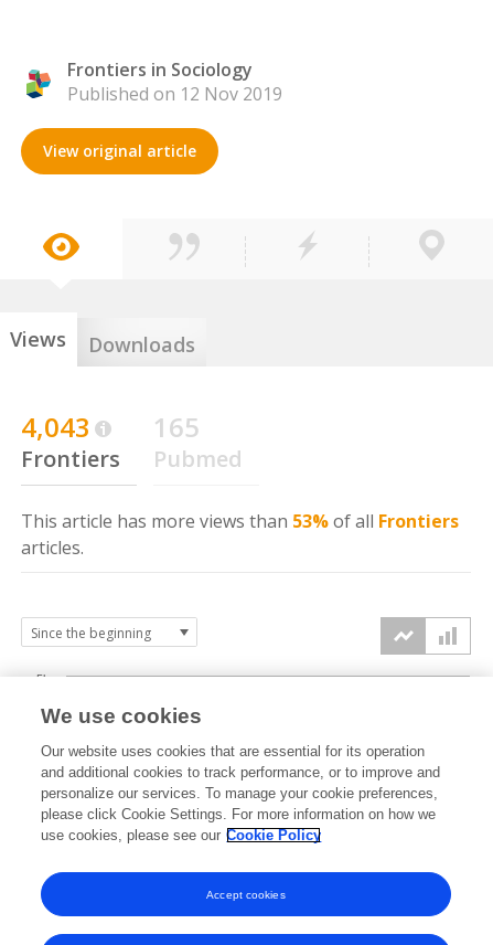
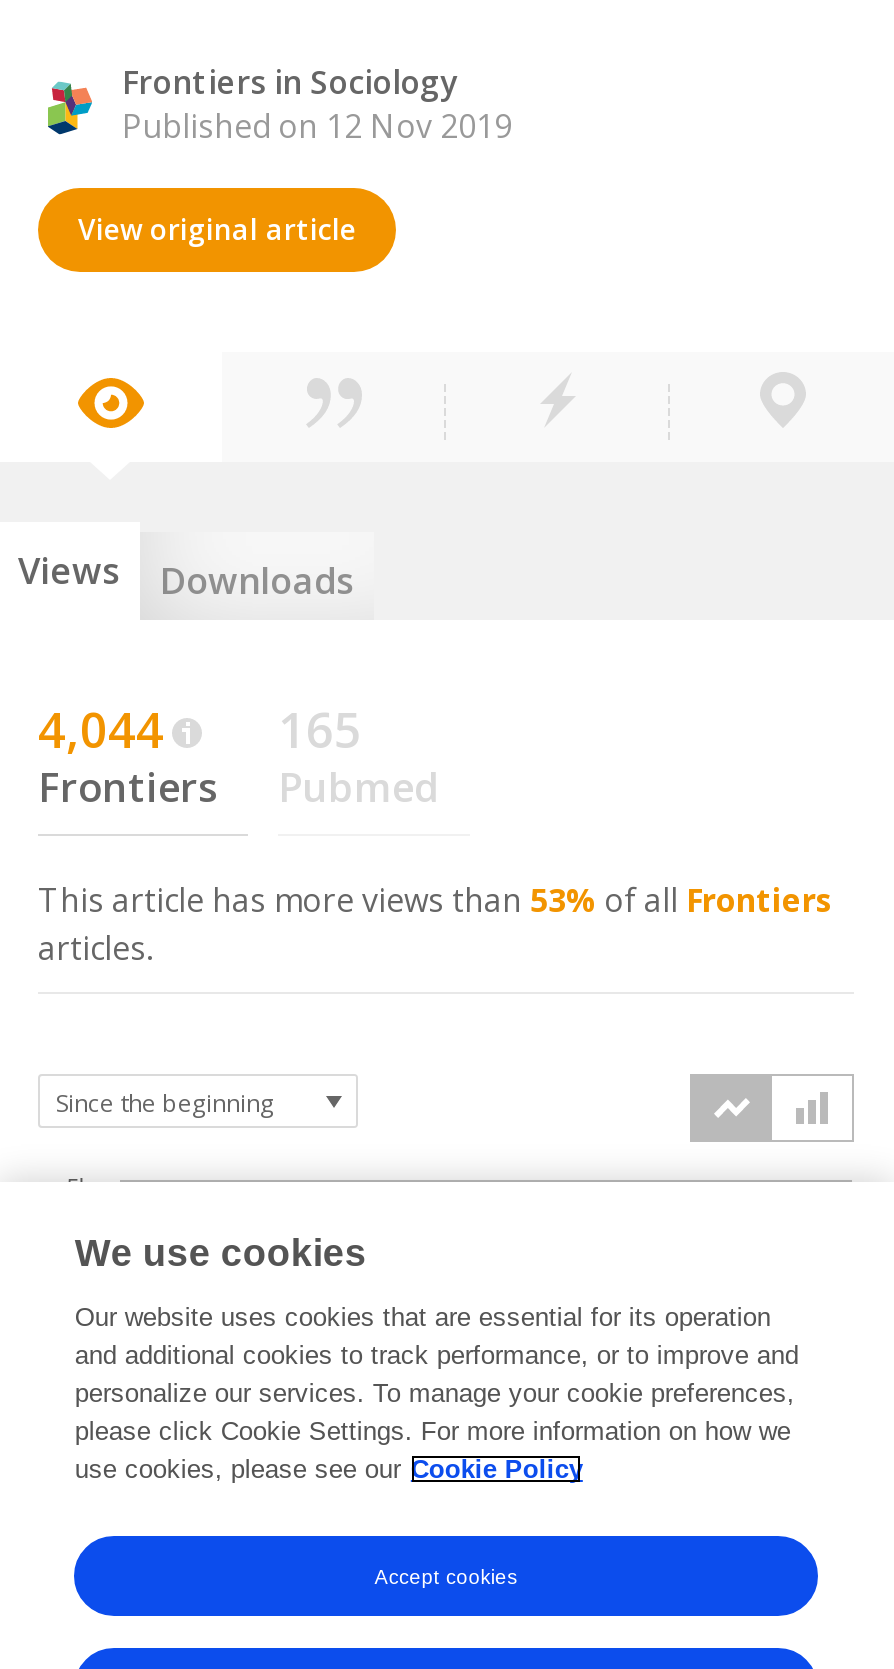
[21,408,90,445] 4,043 -> [38,696,164,762] 4,044

